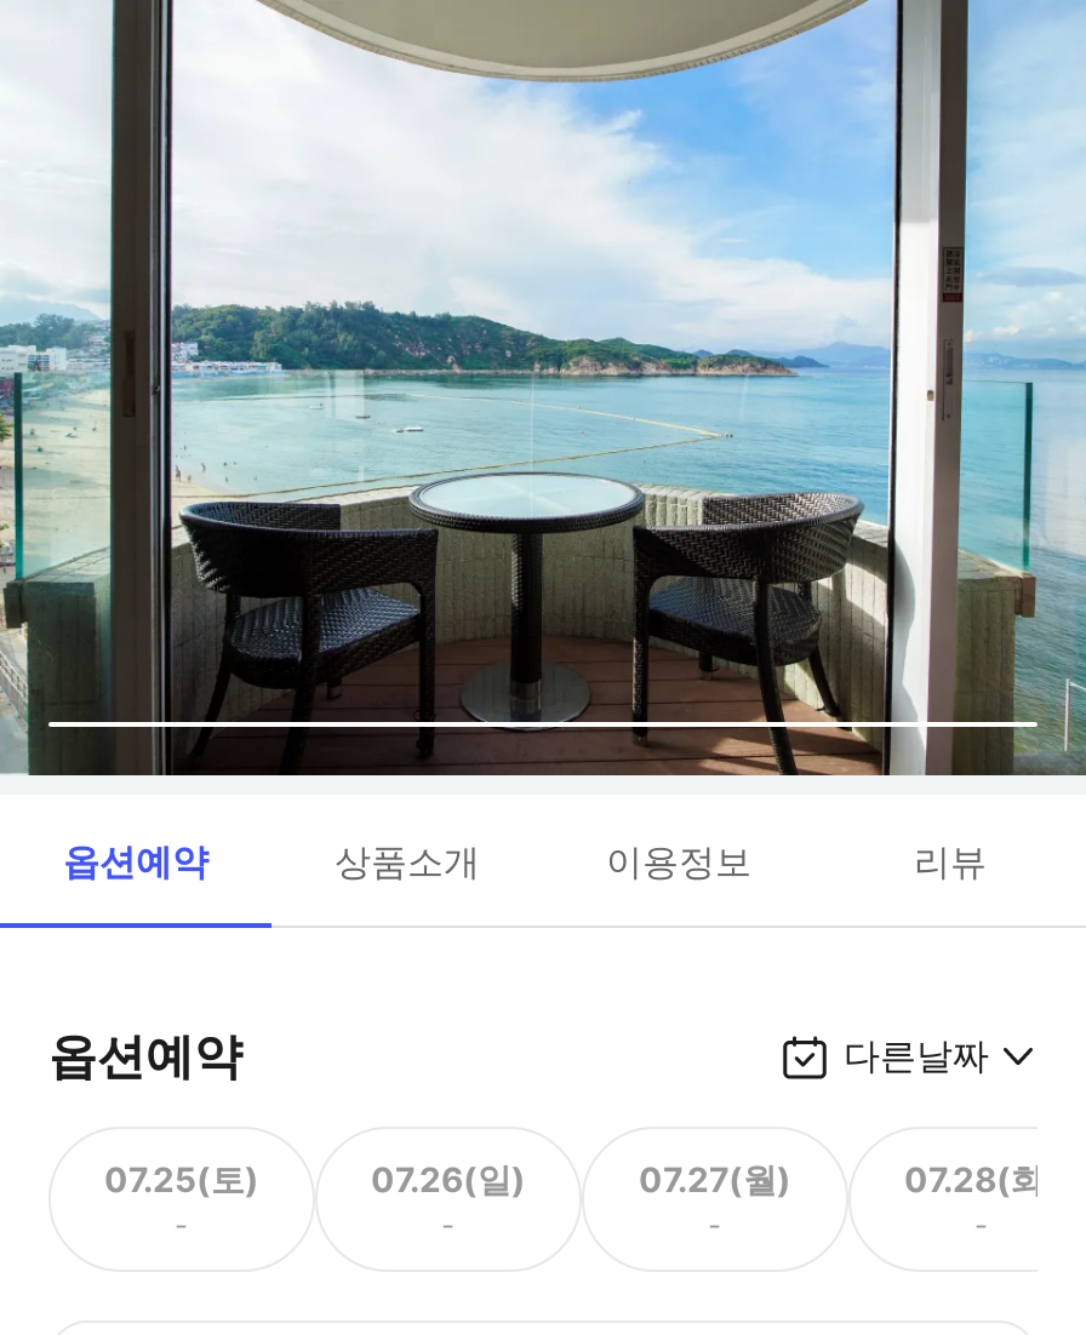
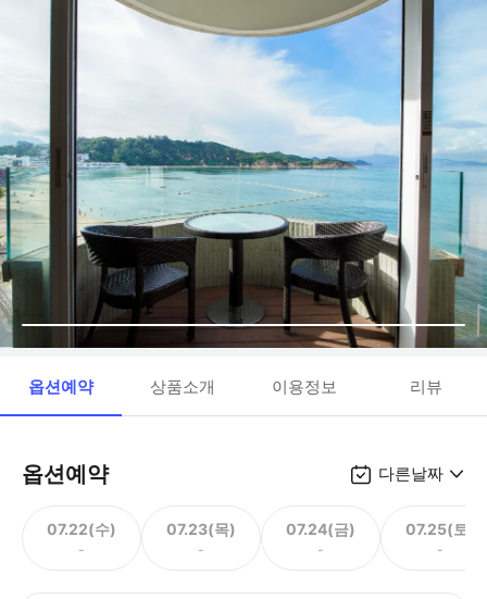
[104,1157,259,1198] 07.25(토) -> [47,519,116,538] 07.22(수)
[371,1157,526,1198] 07.26(일) -> [166,519,236,538] 07.23(목)
[639,1157,791,1198] 07.27(월) -> [286,519,355,538] 07.24(금)
[904,1157,1059,1198] 07.28(화) -> [405,519,475,538] 07.25(토)

